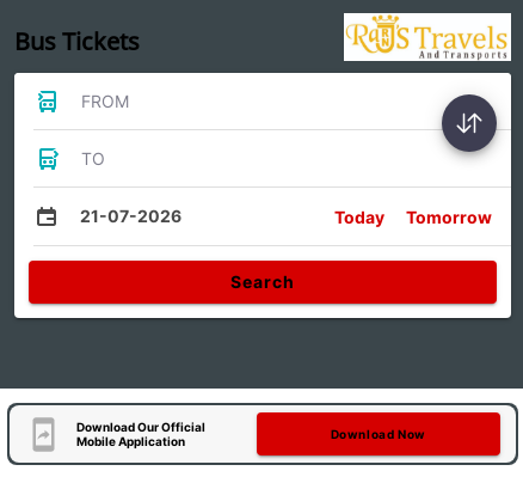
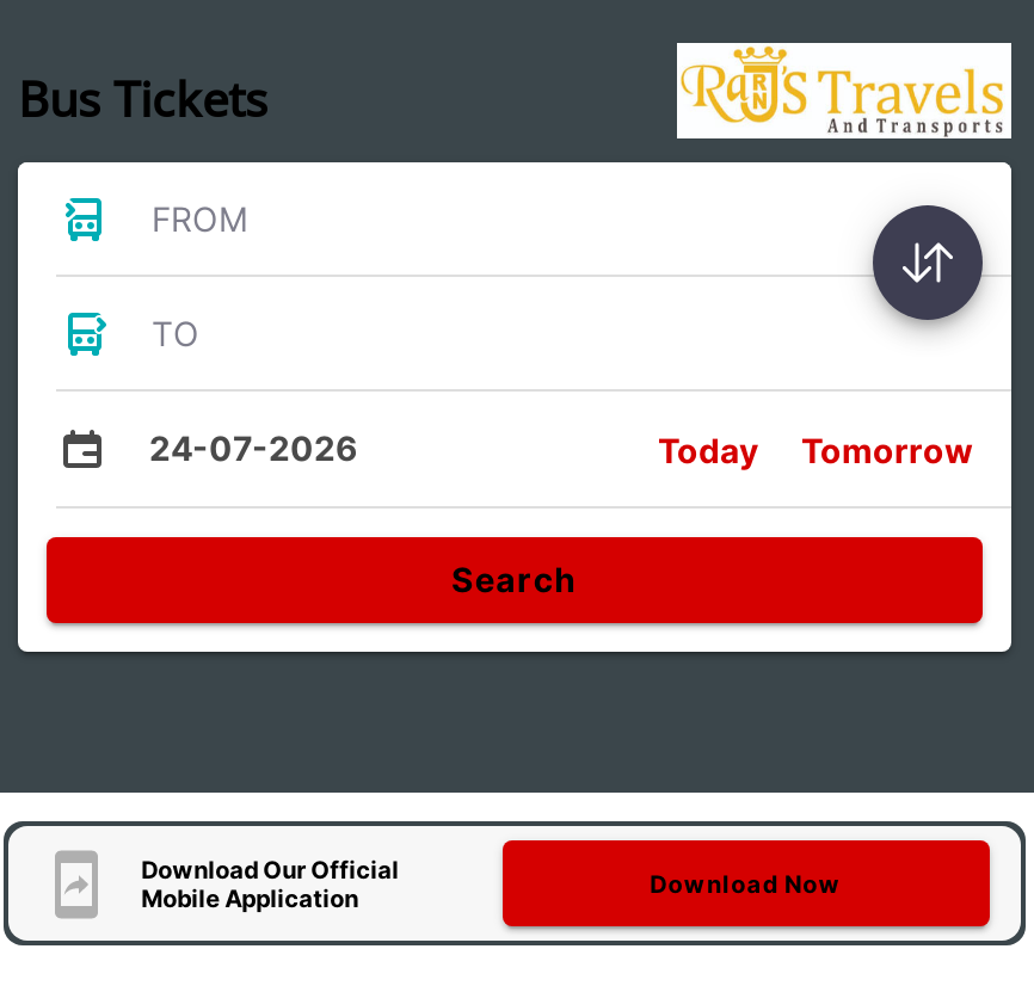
[80,206,181,226] 21-07-2026 -> [149,427,357,468] 24-07-2026

